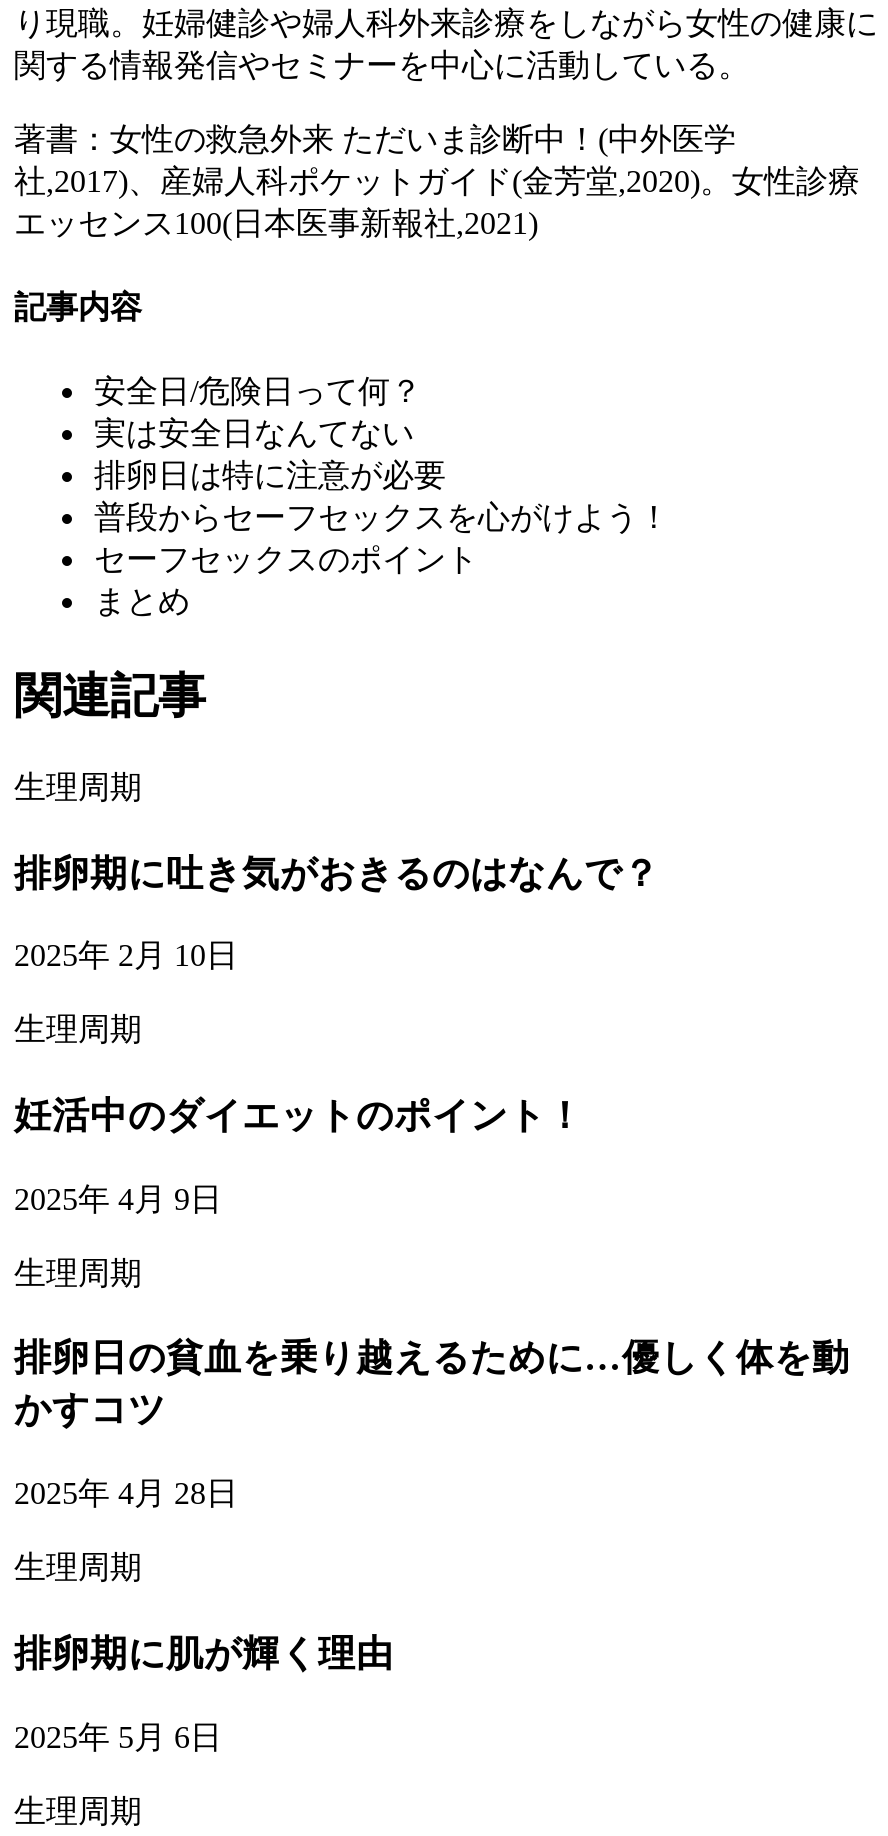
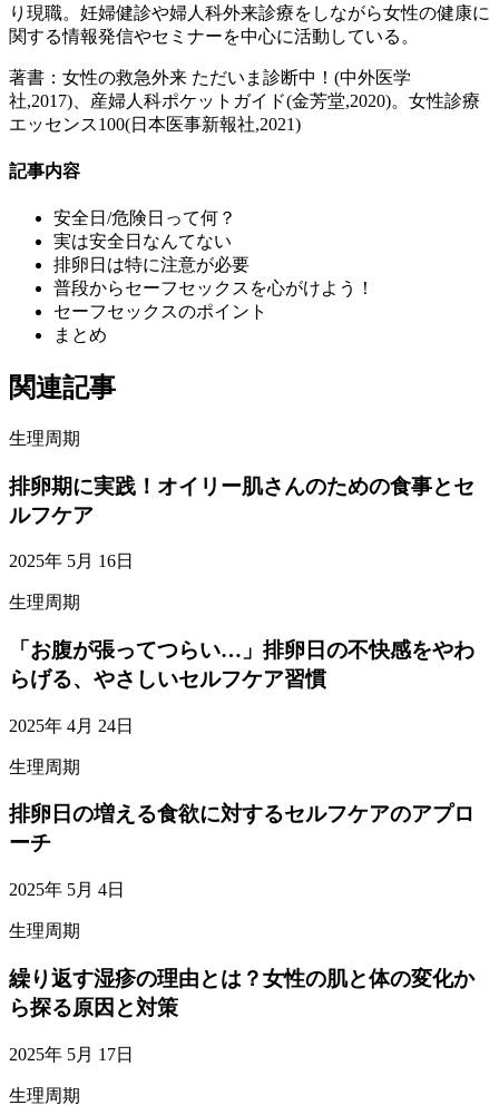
[14,851,660,893] 排卵期に吐き気がおきるのはなんで？ -> [9,474,474,526] 排卵期に実践！オイリー肌さんのための食事とセ | ルフケア
[14,939,238,973] 2025年 2月 10日 -> [9,552,134,571] 2025年 5月 16日
[14,1094,584,1136] 妊活中のダイエットのポイント！ -> [9,638,474,691] 「お腹が張ってつらい…」排卵日の不快感をやわ | らげる、やさしいセルフケア習慣
[14,1181,222,1215] 2025年 4月 9日 -> [9,716,134,735] 2025年 4月 24日
[14,1337,850,1431] 排卵日の貧血を乗り越えるために…優しく体を動 | かすコツ -> [9,802,474,855] 排卵日の増える食欲に対するセルフケアのアプロ | ーチ
[14,1476,238,1510] 2025年 4月 28日 -> [9,880,125,899] 2025年 5月 4日
[14,1632,394,1674] 排卵期に肌が輝く理由 -> [9,967,474,1019] 繰り返す湿疹の理由とは？女性の肌と体の変化か | ら探る原因と対策
[14,1719,222,1753] 2025年 5月 6日 -> [9,1044,134,1063] 2025年 5月 17日

